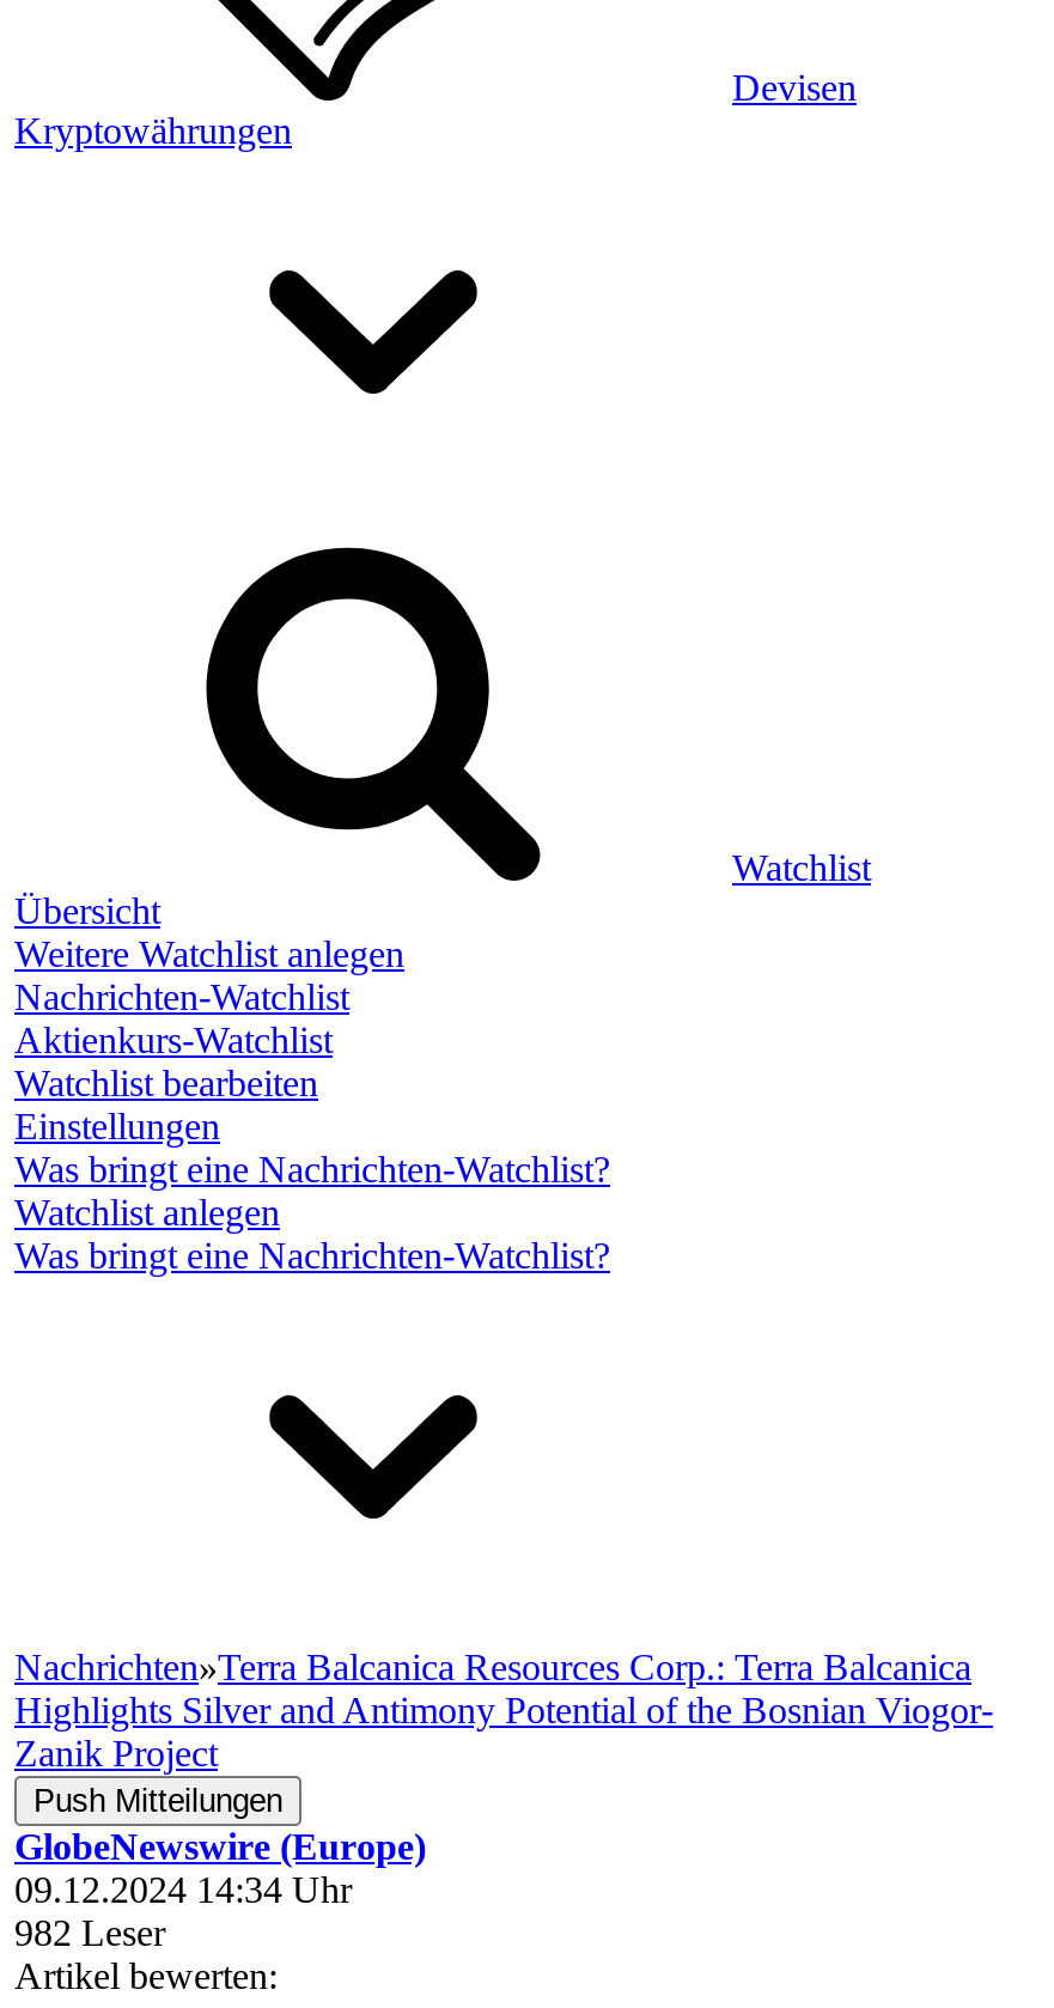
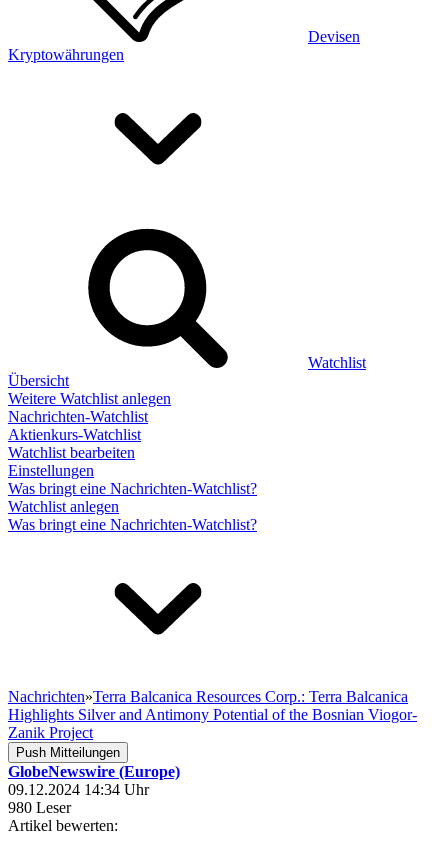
[14,1912,165,1953] 982 Leser -> [8,799,71,816] 980 Leser

